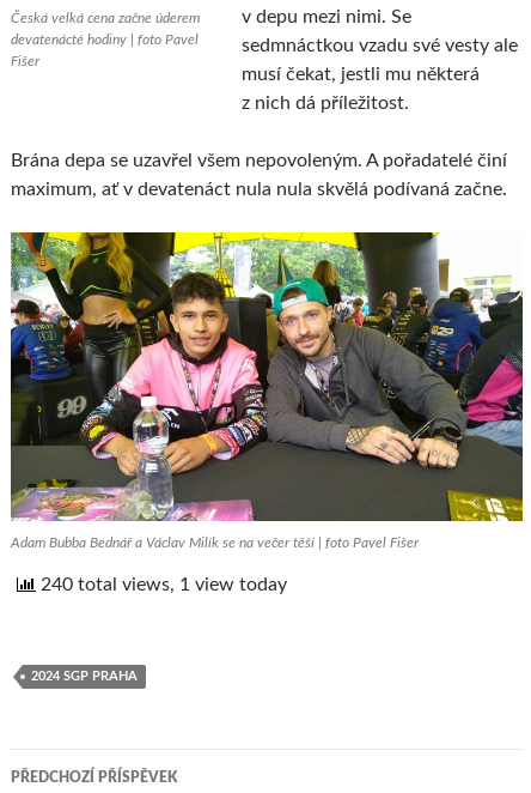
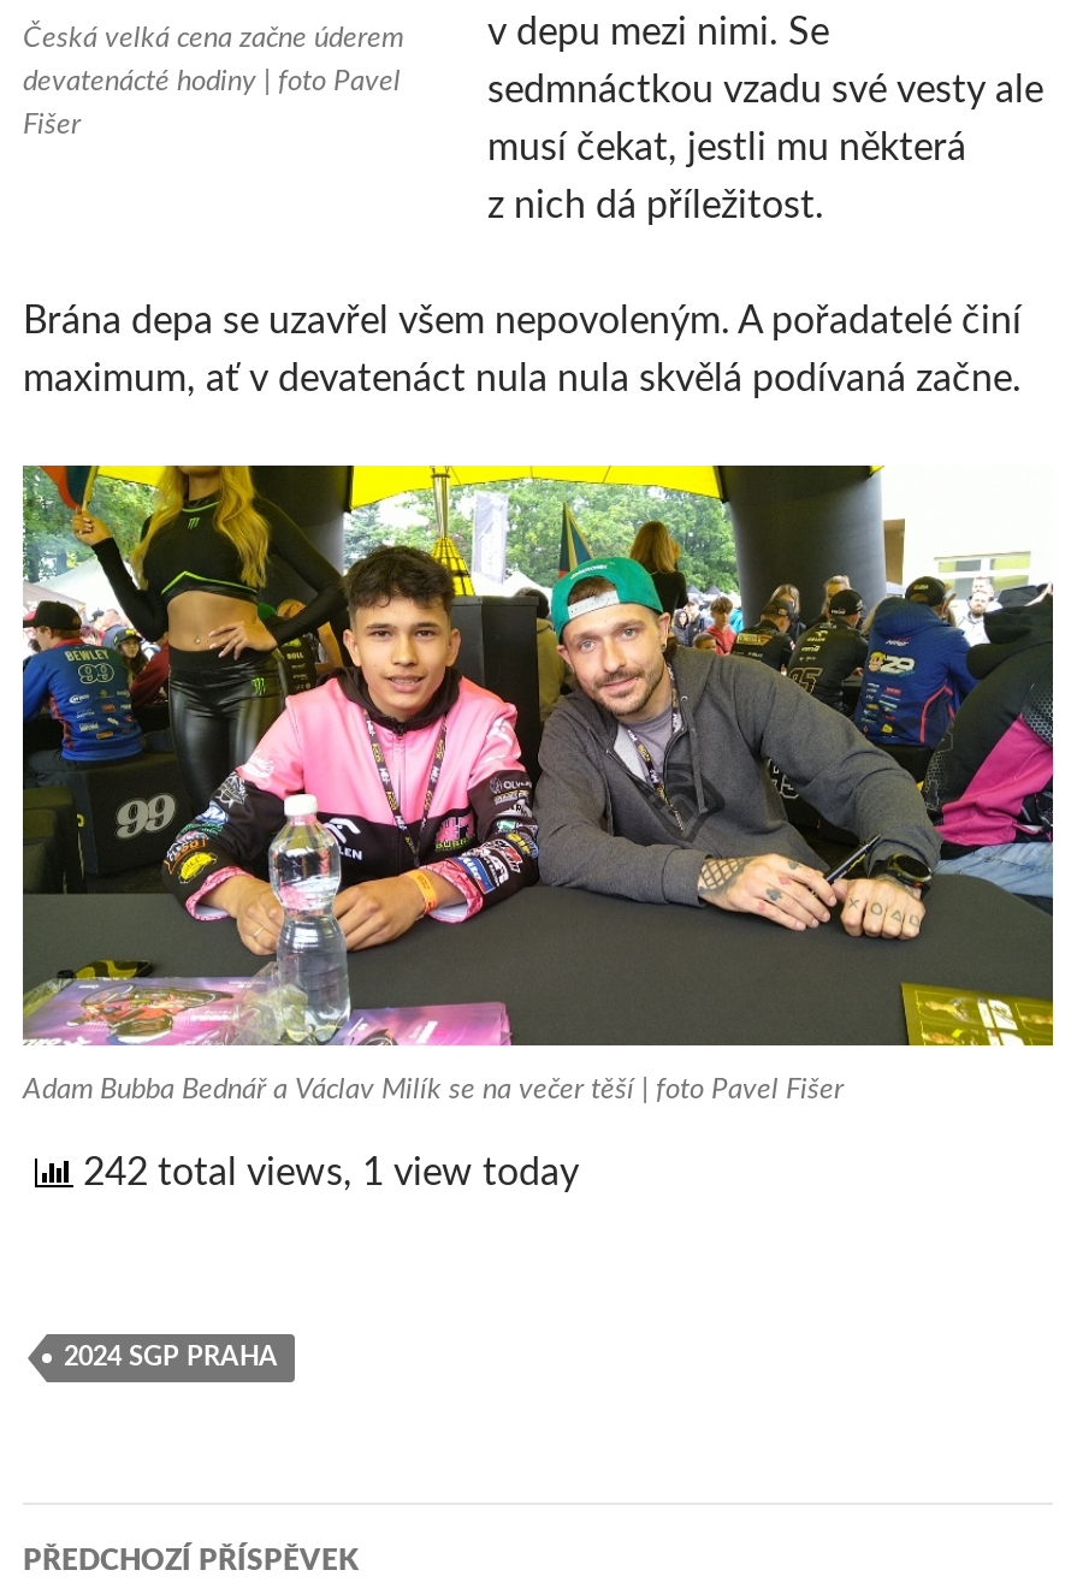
[36,575,287,594] 240 total views, 1 view today -> [73,1154,579,1192] 242 total views, 1 view today

